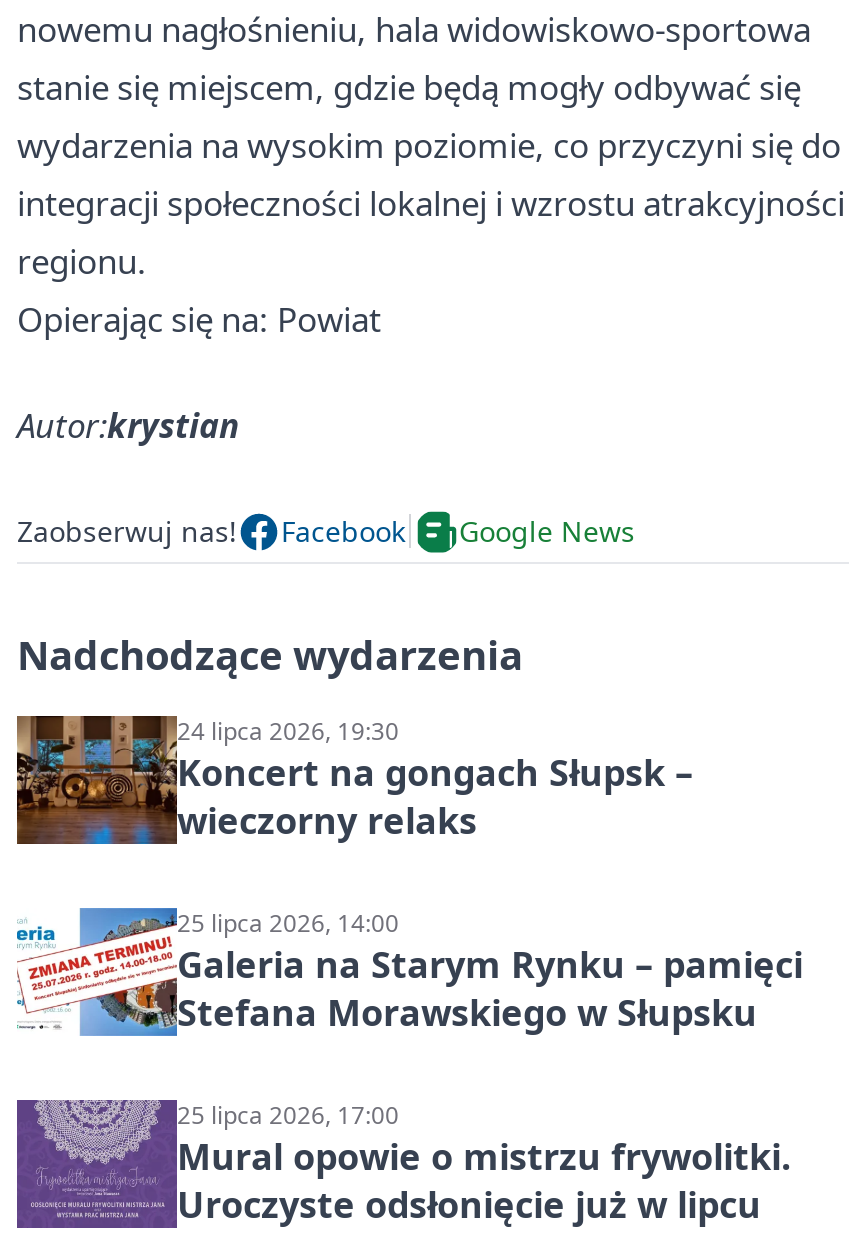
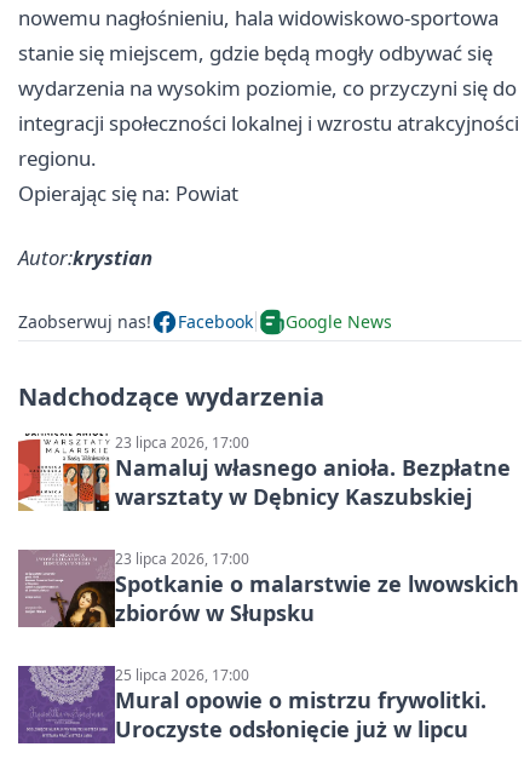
[15,714,693,846] [image] | 24 lipca 2026, 19:30 | Koncert na gongach Słupsk – | wieczorny relaks -> [17,432,511,512] [image] | 23 lipca 2026, 17:00 | Namaluj własnego anioła. Bezpłatne | warsztaty w Dębnicy Kaszubskiej
[15,906,803,1038] [image] | 25 lipca 2026, 14:00 | Galeria na Starym Rynku – pamięci | Stefana Morawskiego w Słupsku -> [17,548,519,628] [image] | 23 lipca 2026, 17:00 | Spotkanie o malarstwie ze lwowskich | zbiorów w Słupsku

